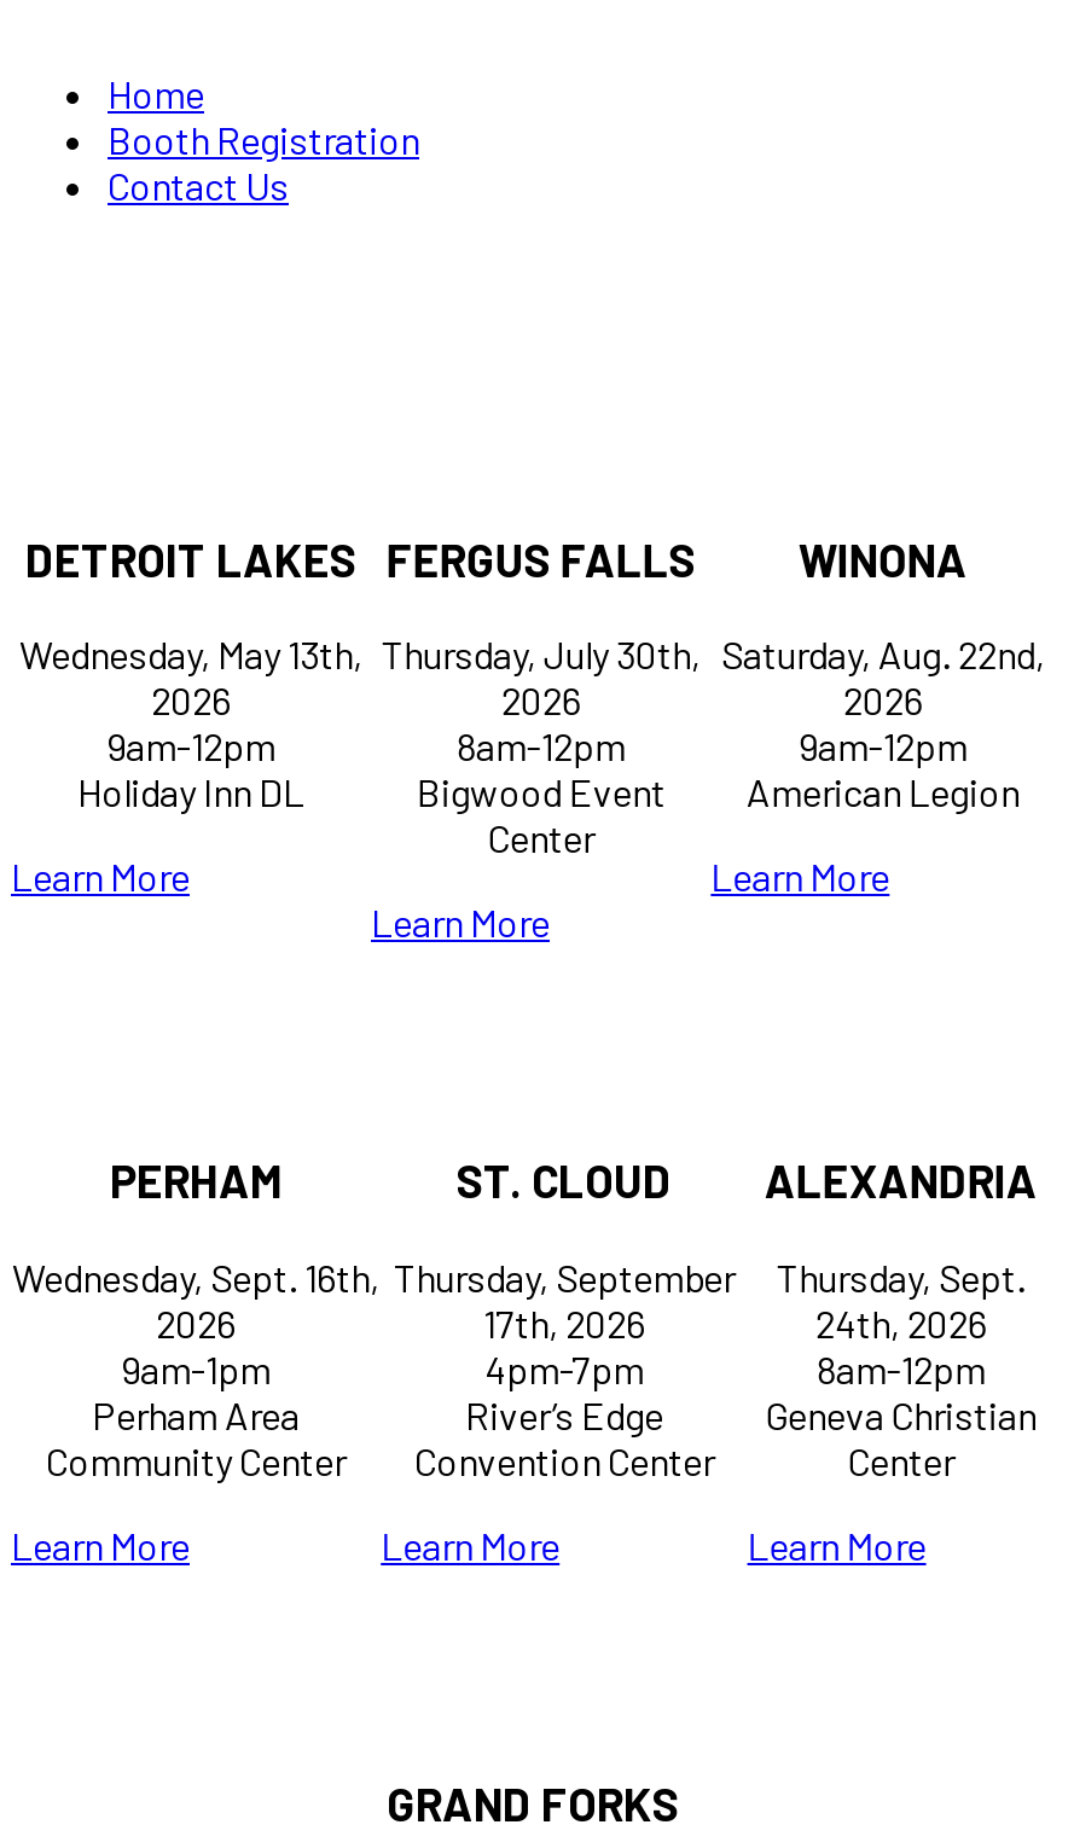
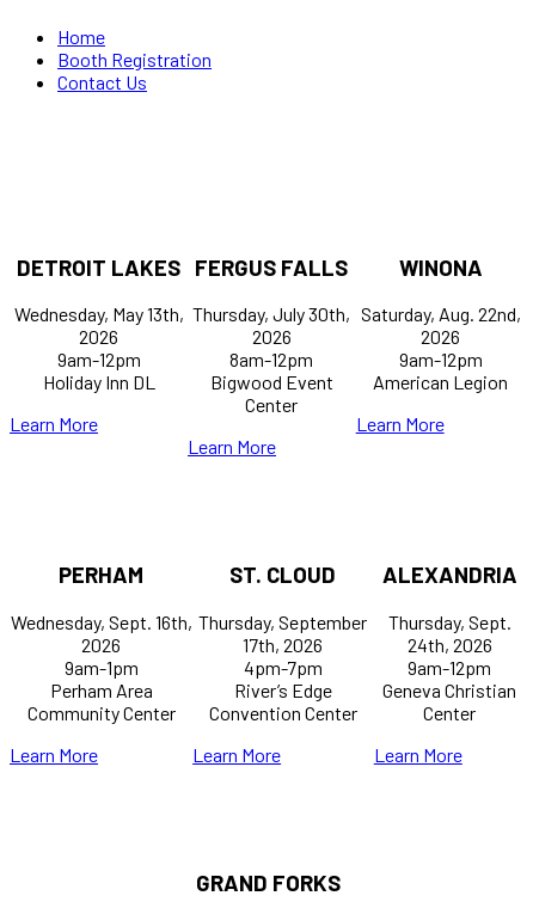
[816,1345,986,1391] 8am-12pm -> [408,656,492,678] 9am-12pm

